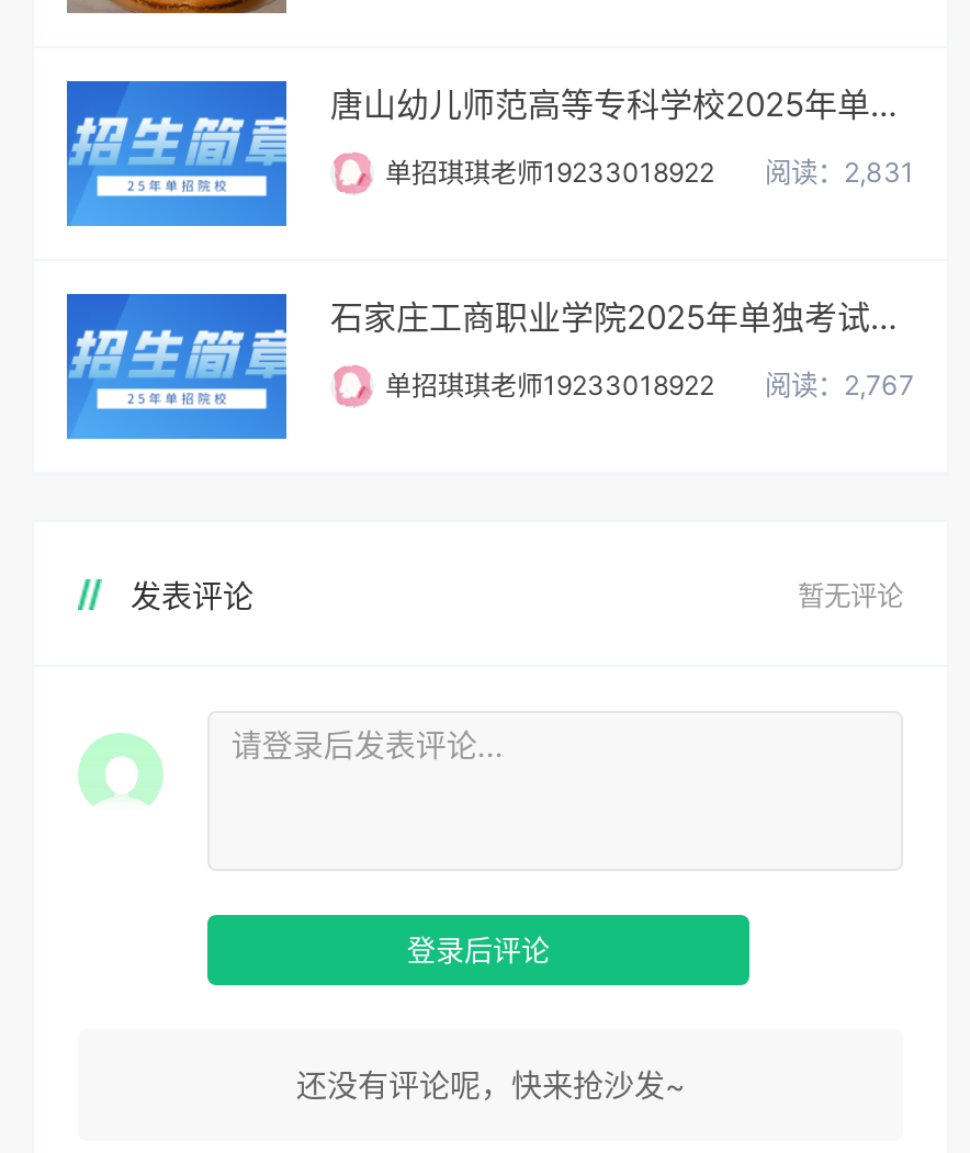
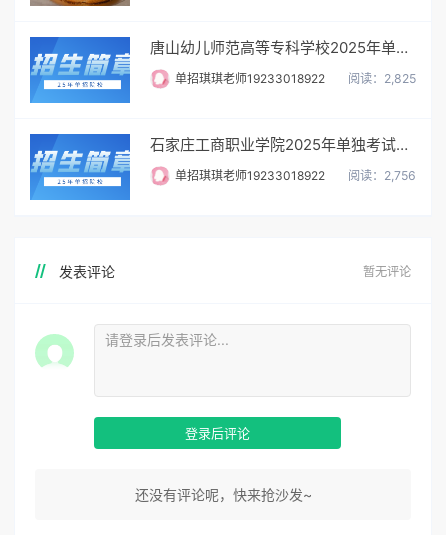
[385,155,914,188] 单招琪琪老师19233018922 阅读：2,831 -> [175,71,416,86] 单招琪琪老师19233018922 阅读：2,825
[385,368,914,401] 单招琪琪老师19233018922 阅读：2,767 -> [175,168,416,183] 单招琪琪老师19233018922 阅读：2,756

